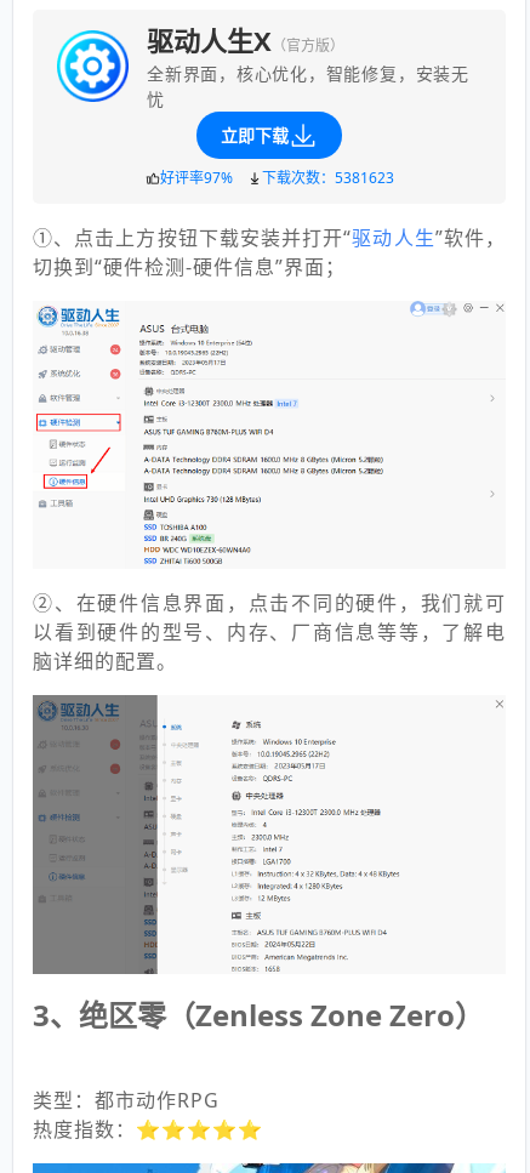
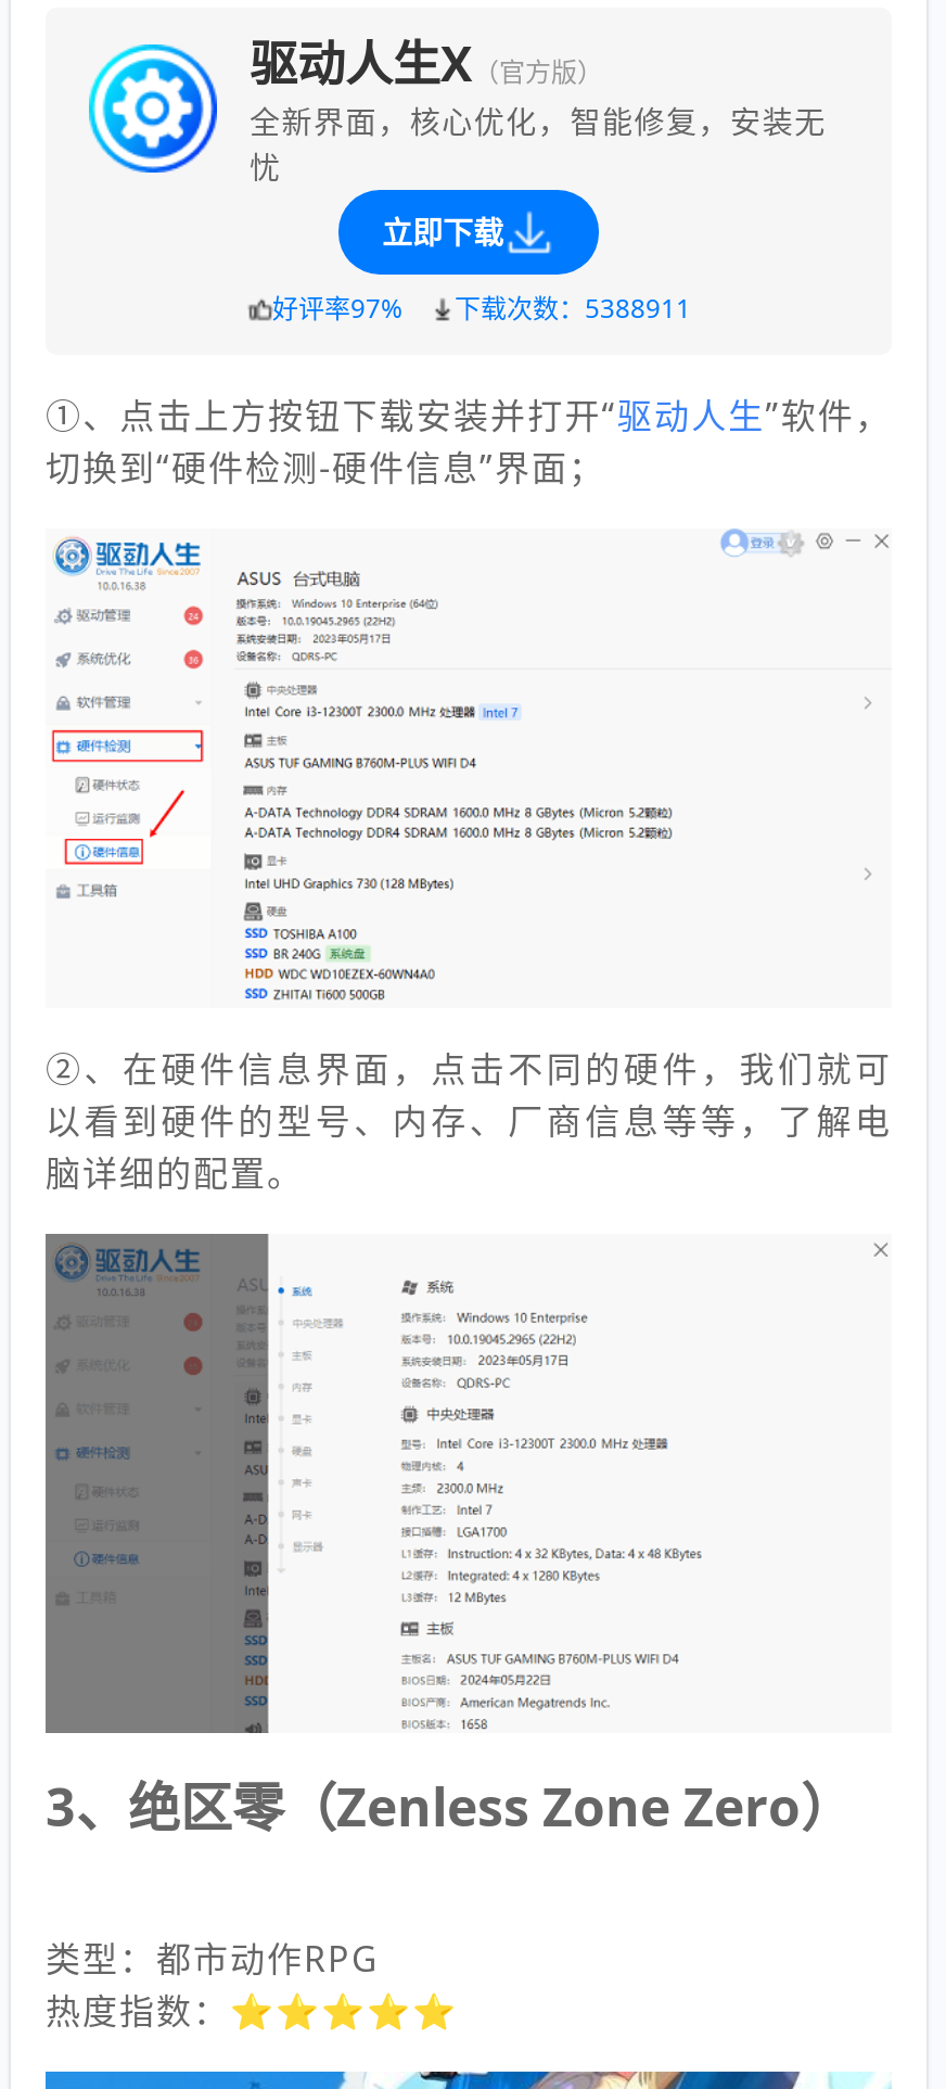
[159,167,394,188] 好评率97% 下载次数：5381623 -> [272,289,691,326] 好评率97% 下载次数：5388911

